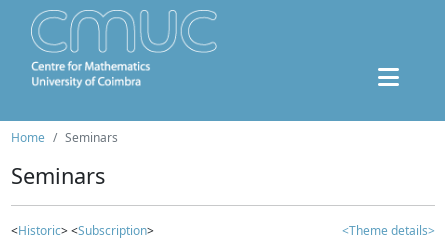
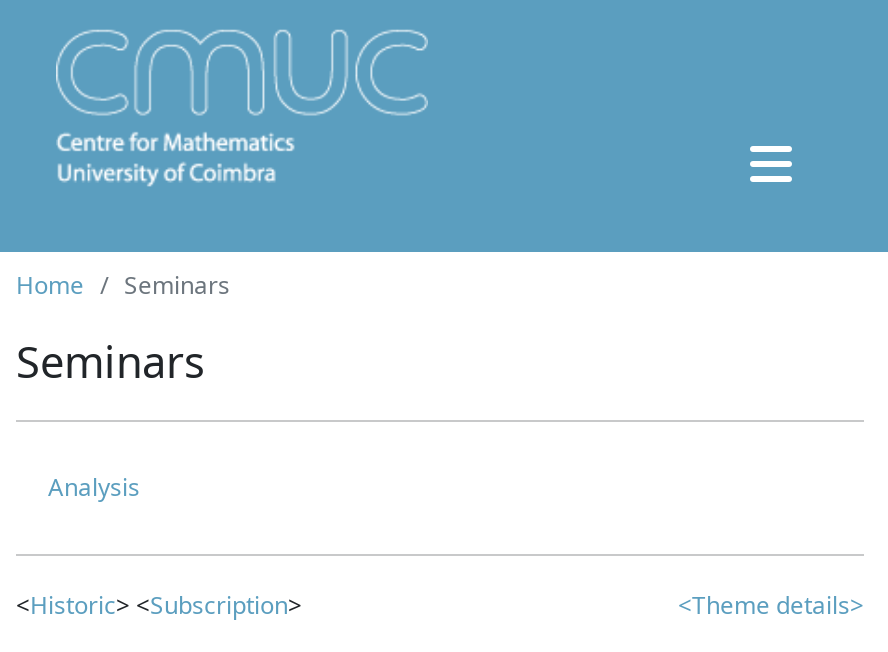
none -> [48,470,140,504] Analysis

